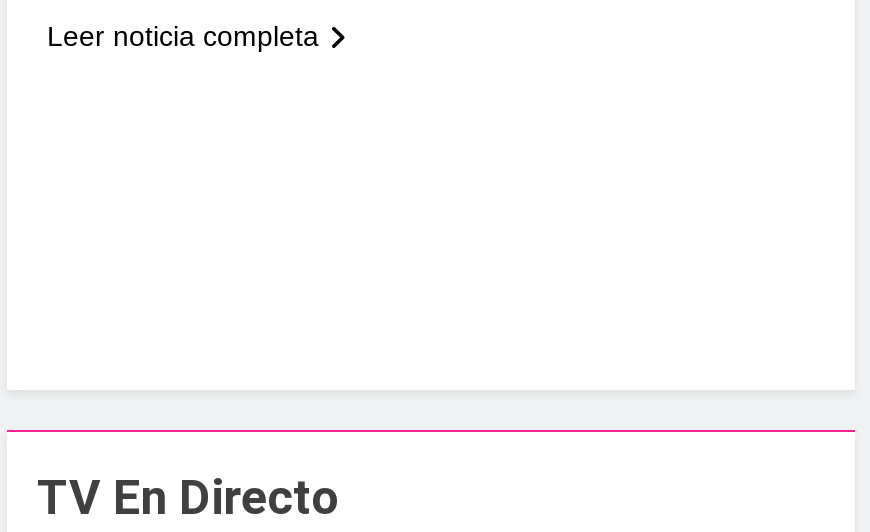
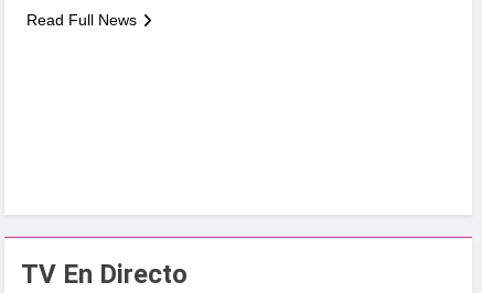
[47,19,319,51] Leer noticia completa -> [26,11,137,28] Read Full News

